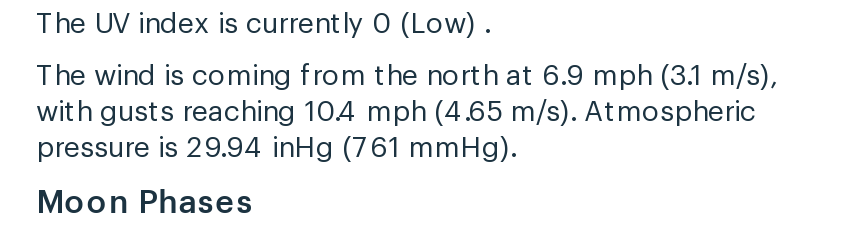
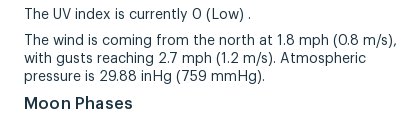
[36,63,778,91] The wind is coming from the north at 6.9 mph (3.1 m/s), -> [24,34,397,48] The wind is coming from the north at 1.8 mph (0.8 m/s),
[36,99,756,127] with gusts reaching 10.4 mph (4.65 m/s). Atmospheric -> [24,52,366,66] with gusts reaching 2.7 mph (1.2 m/s). Atmospheric
[36,135,516,163] pressure is 29.94 inHg (761 mmHg). -> [24,70,265,84] pressure is 29.88 inHg (759 mmHg).

